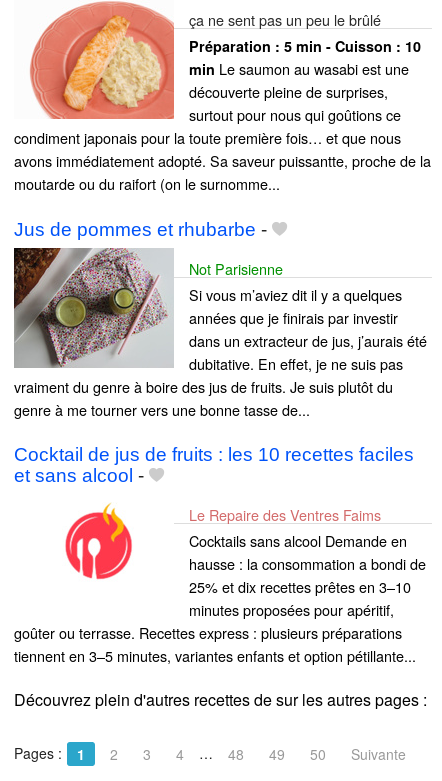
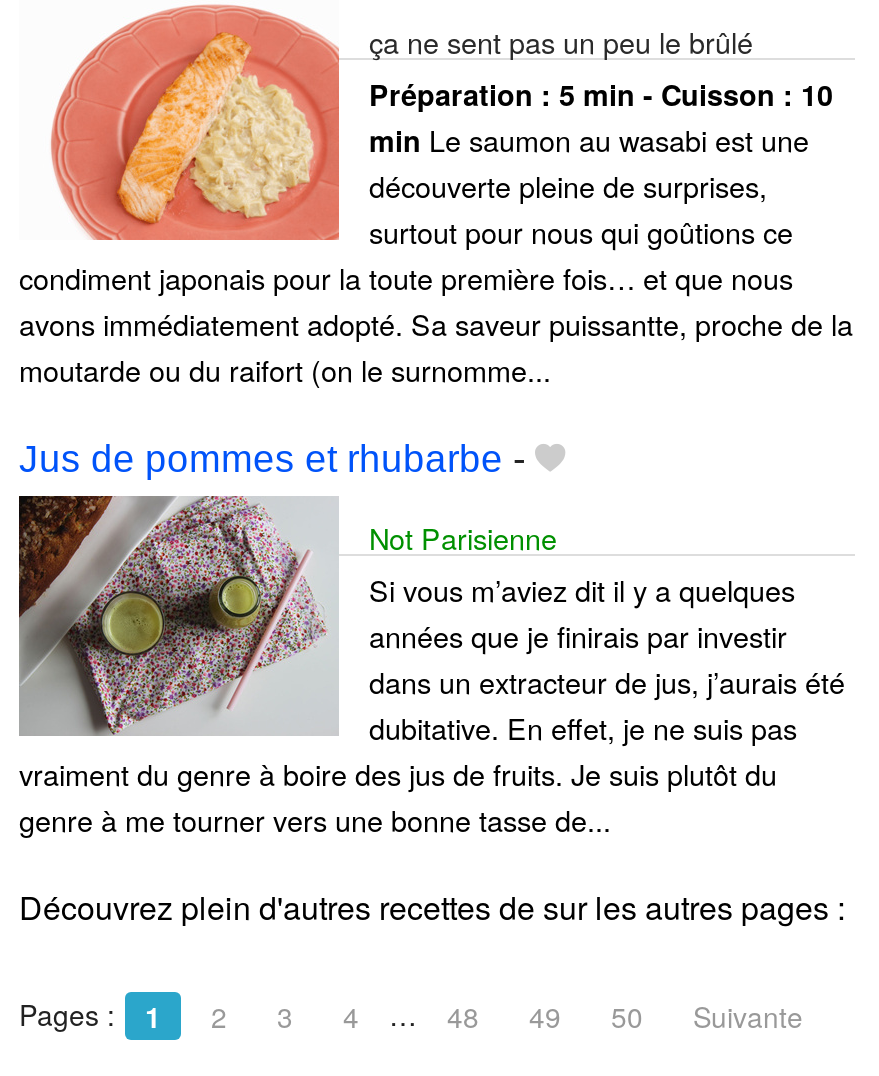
[14,444,426,666] [image] | Cocktail de jus de fruits : les 10 recettes faciles | et sans alcool - | Le Repaire des Ventres Faims | Cocktails sans alcool Demande en | hausse : la consommation a bondi de | 25% et dix recettes prêtes en 3–10 | minutes proposées pour apéritif, | goûter ou terrasse. Recettes express : plusieurs préparations | tiennent en 3–5 minutes, variantes enfants et option pétillante... -> none

